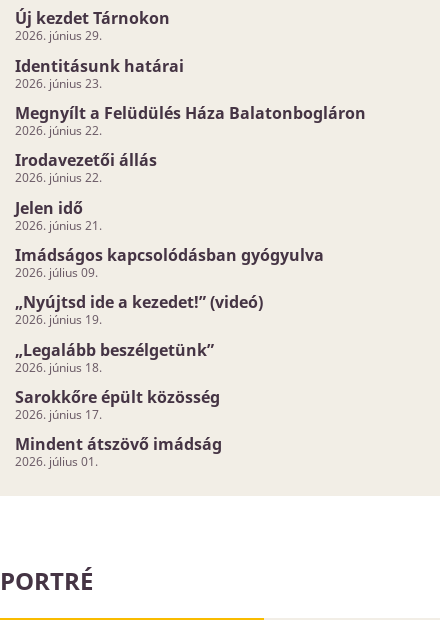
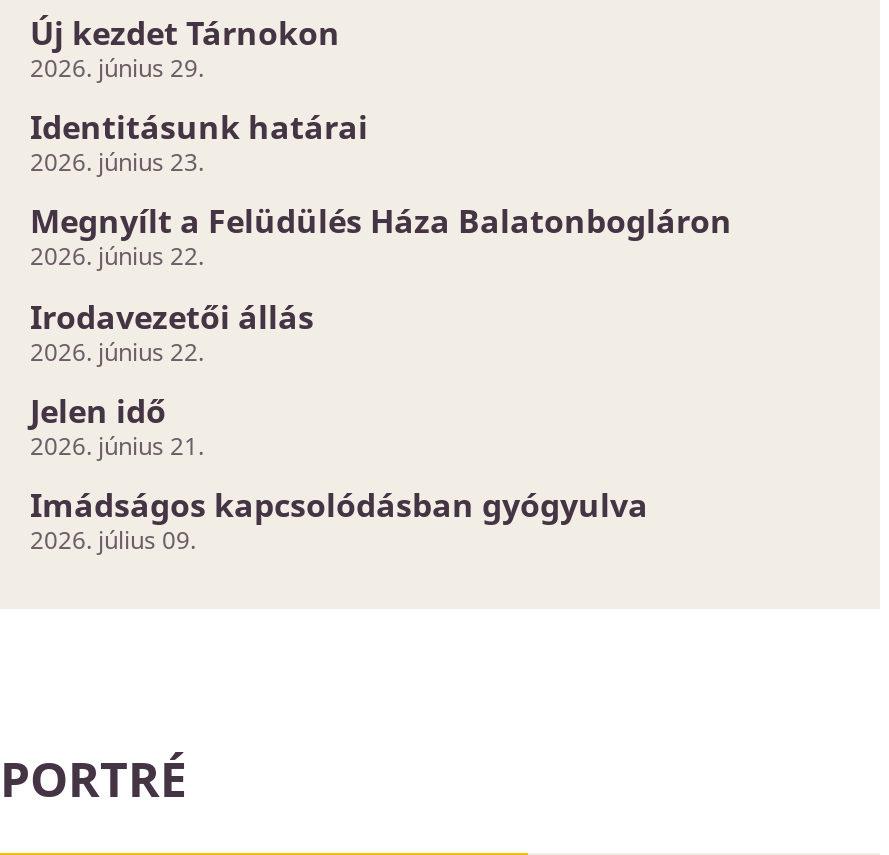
[15,291,263,470] „Nyújtsd ide a kezedet!” (videó) | 2026. június 19. | „Legalább beszélgetünk” | 2026. június 18. | Sarokkőre épült közösség | 2026. június 17. | Mindent átszövő imádság | 2026. július 01. -> none

